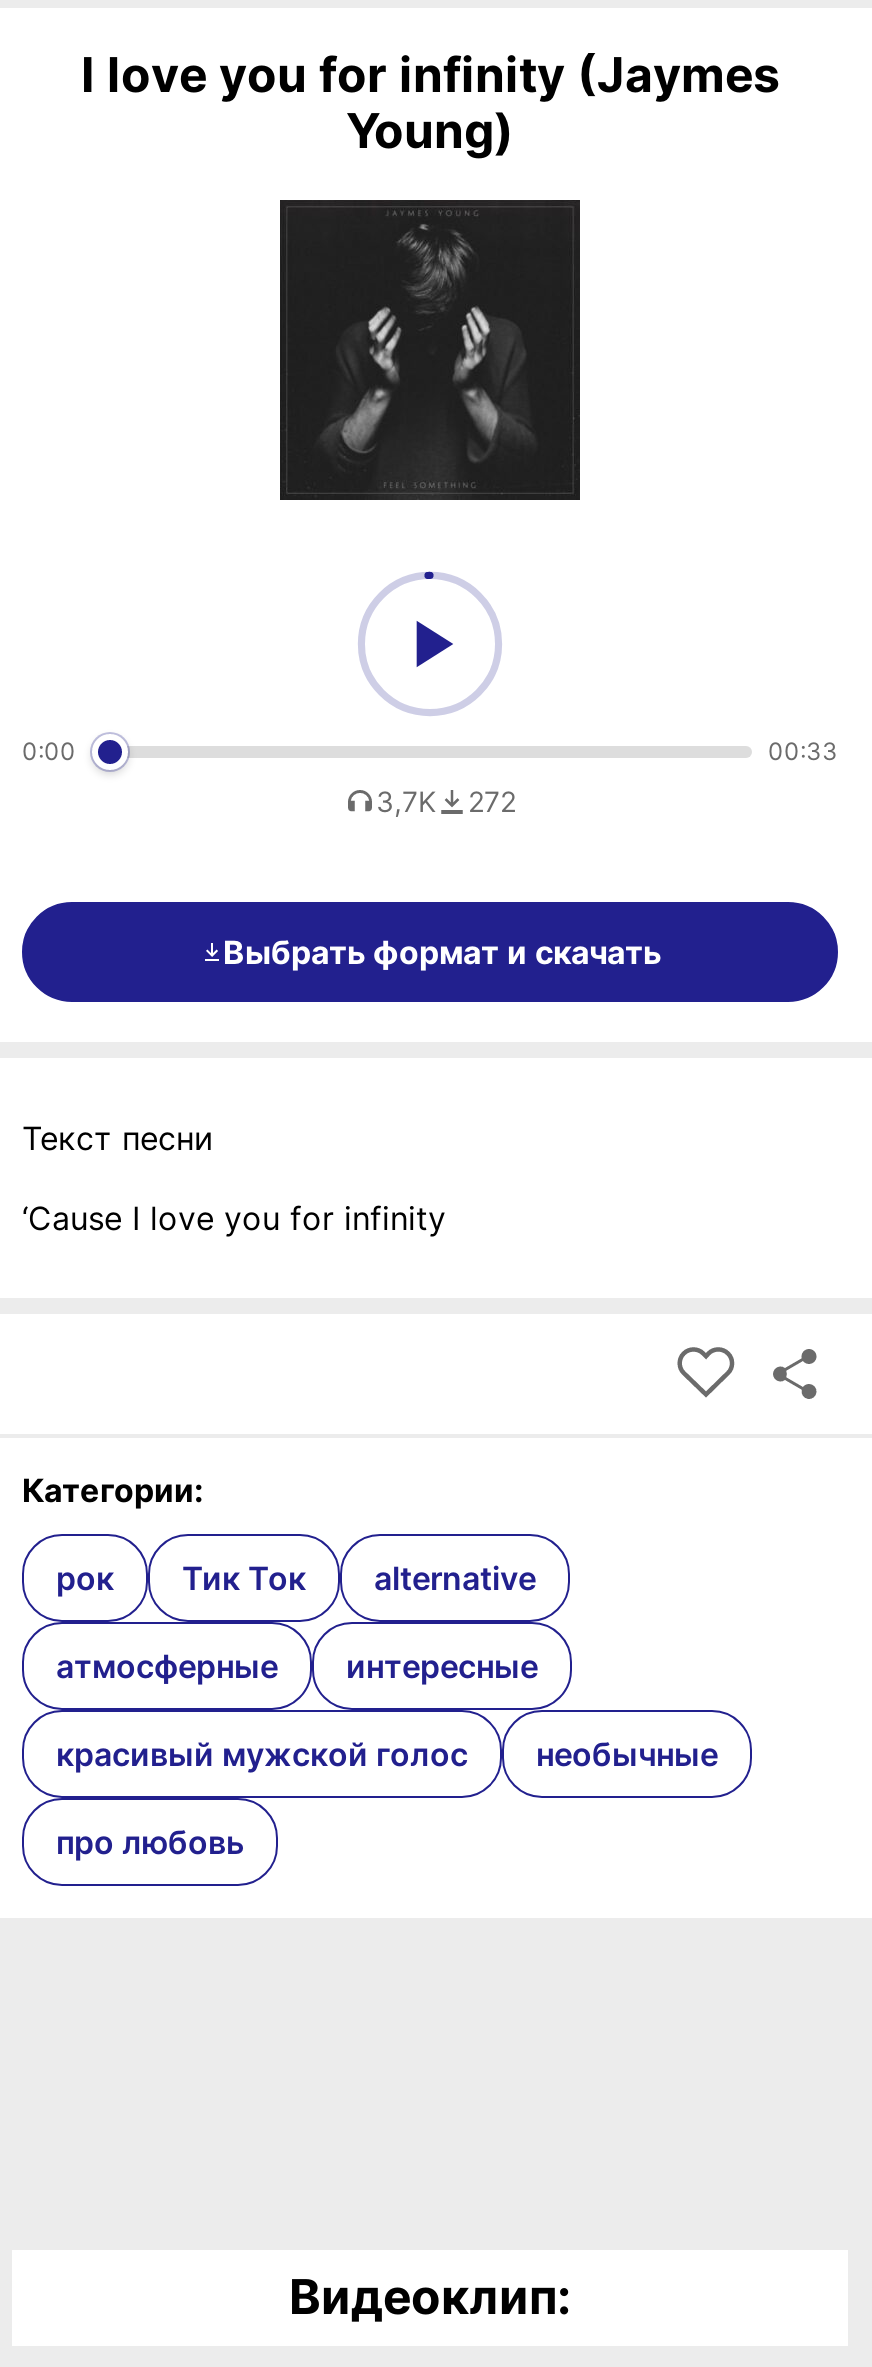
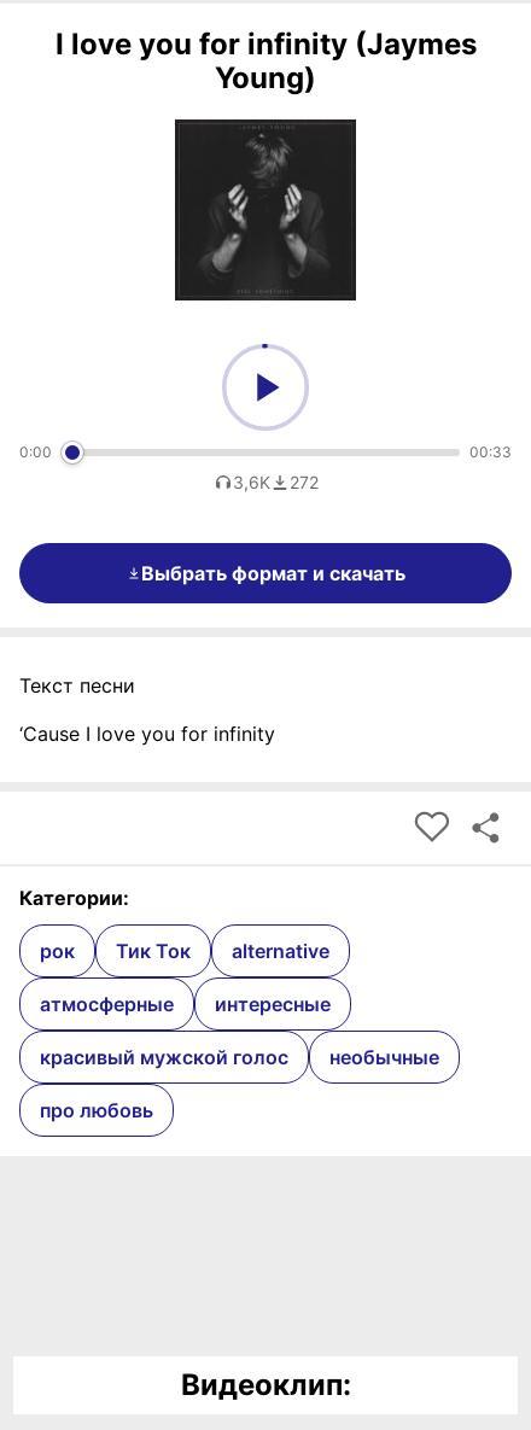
[376,784,516,818] 3,7K 272 -> [232,472,318,492] 3,6K 272

